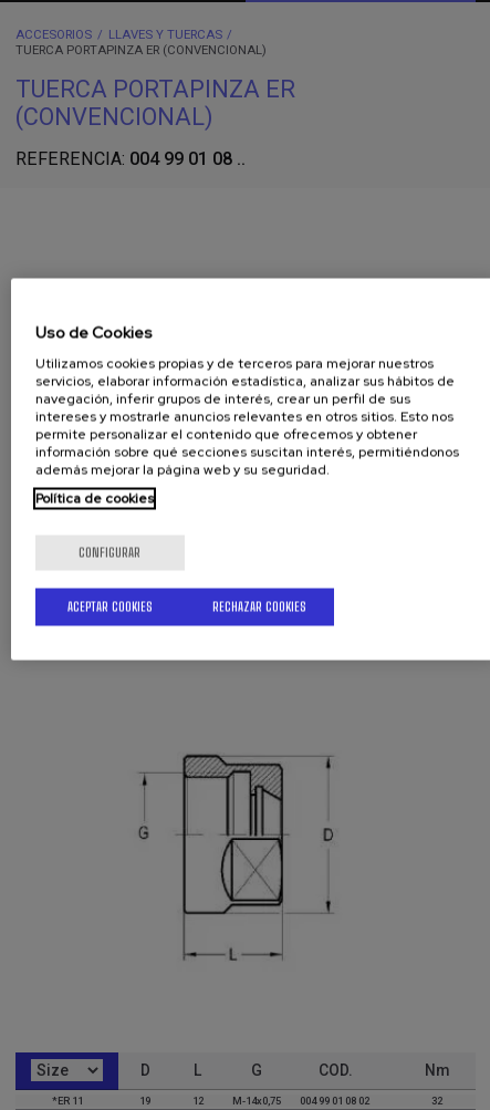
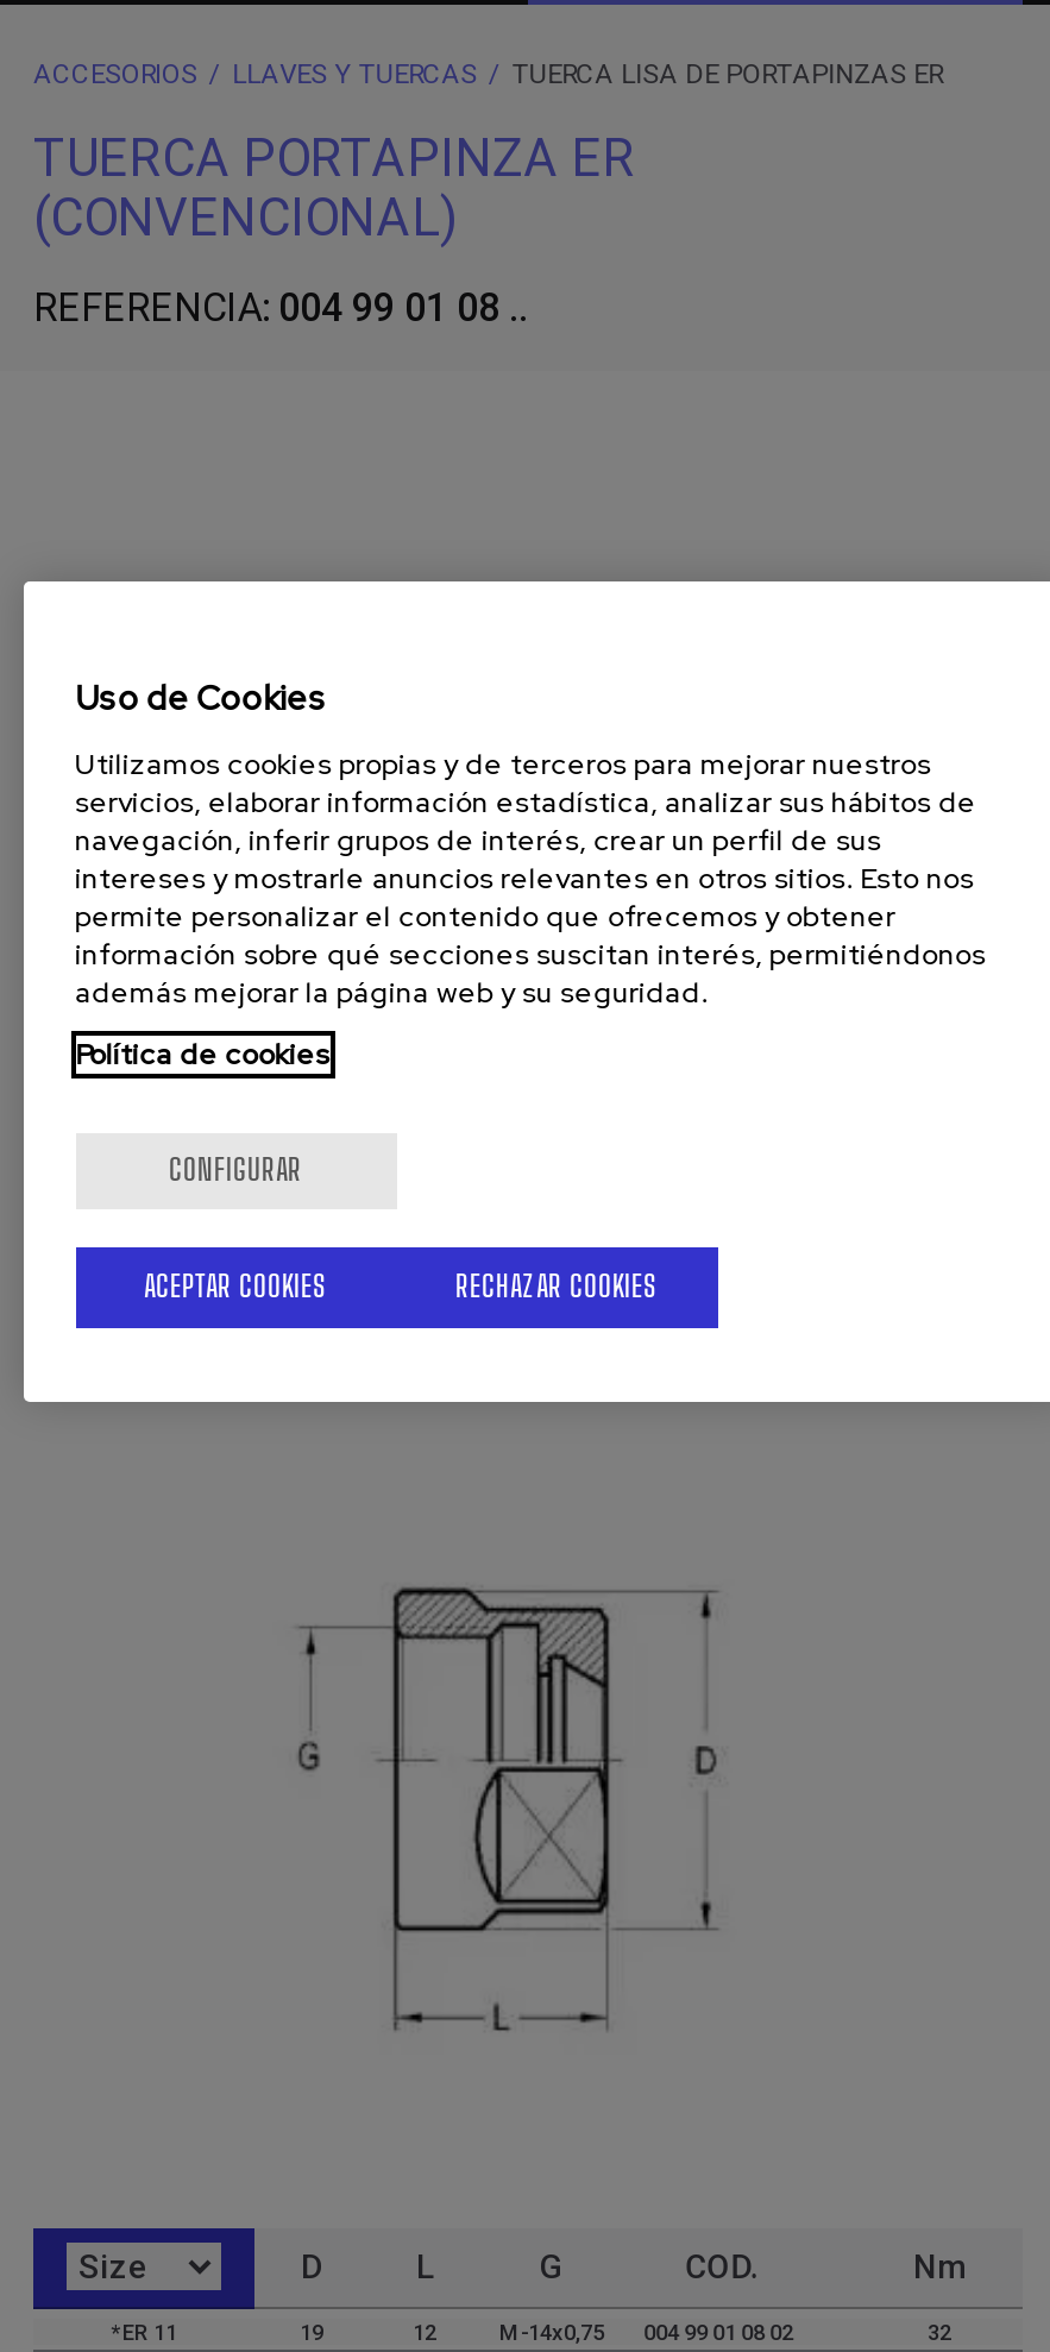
[15,42,267,57] TUERCA PORTAPINZA ER (CONVENCIONAL) -> [512,57,942,90] TUERCA LISA DE PORTAPINZAS ER

